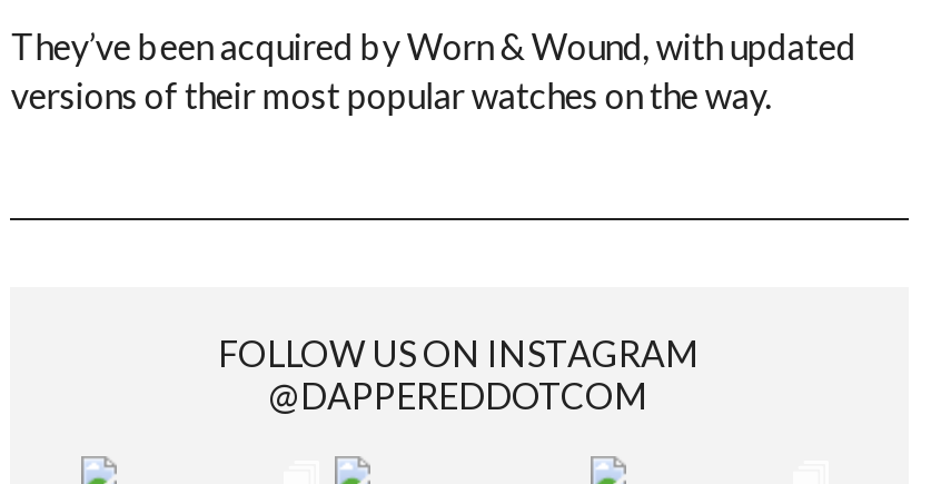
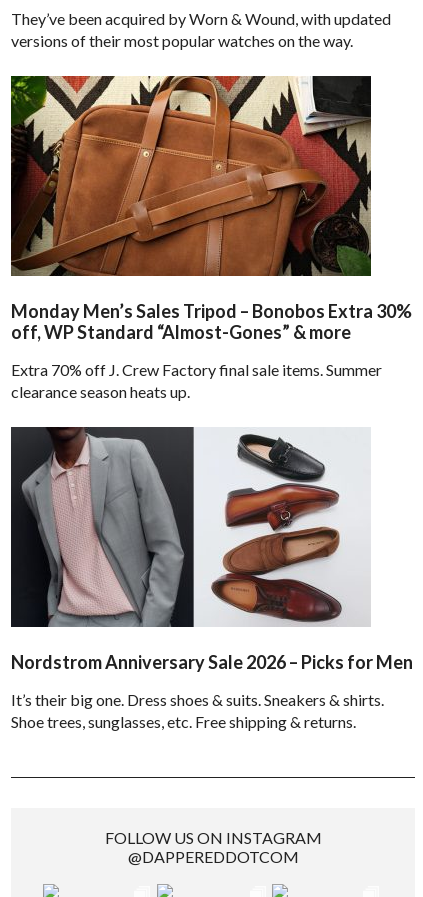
none -> [10,75,412,401] [image] | Monday Men’s Sales Tripod – Bonobos Extra 30% | off, WP Standard “Almost-Gones” & more | Extra 70% off J. Crew Factory final sale items. Summer | clearance season heats up.
none -> [10,426,413,731] [image] | Nordstrom Anniversary Sale 2026 – Picks for Men | It’s their big one. Dress shoes & suits. Sneakers & shirts. | Shoe trees, sunglasses, etc. Free shipping & returns.
none -> [210,433,370,627] [image]

